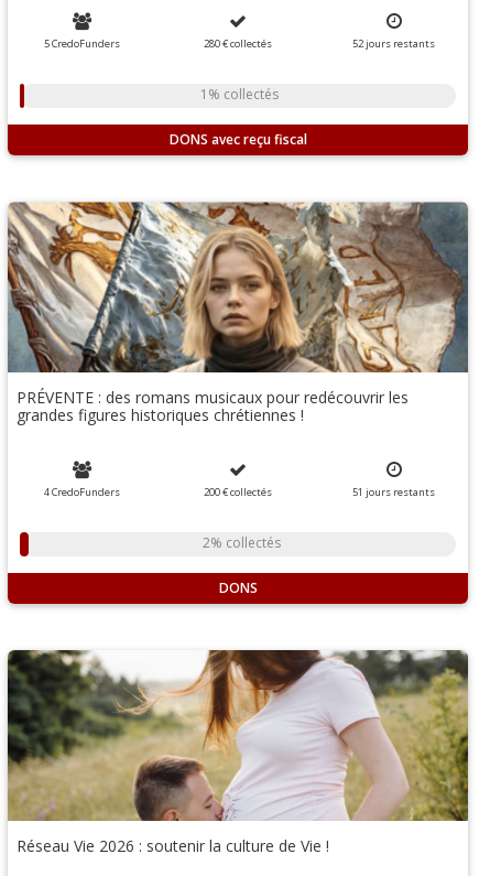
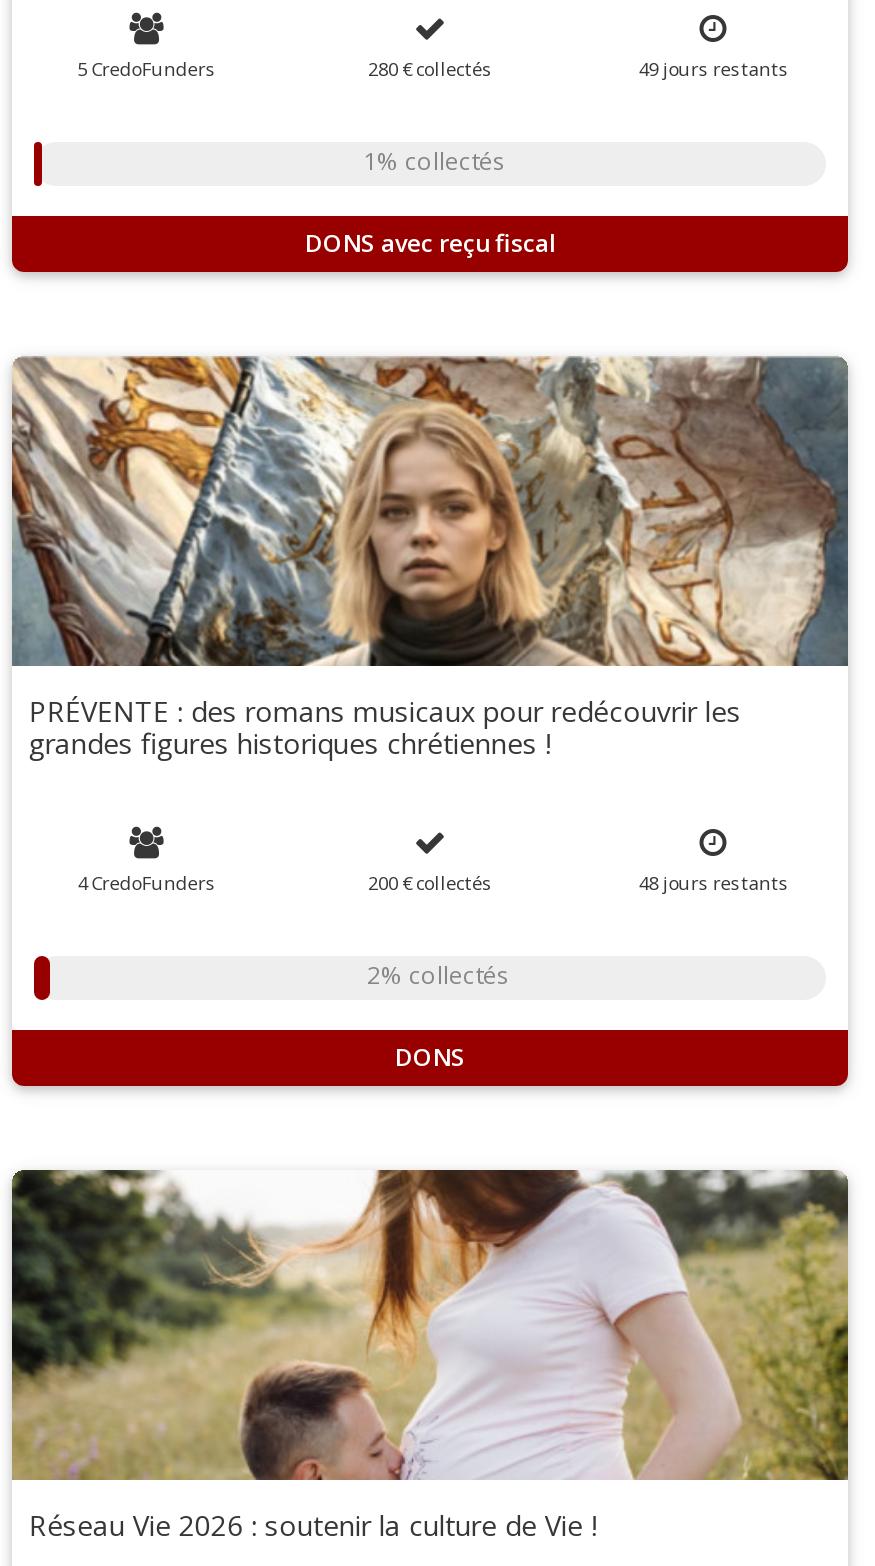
[353,36,435,50] 52 jours restants -> [638,55,788,81] 49 jours restants
[353,484,435,499] 51 jours restants -> [638,869,788,895] 48 jours restants

